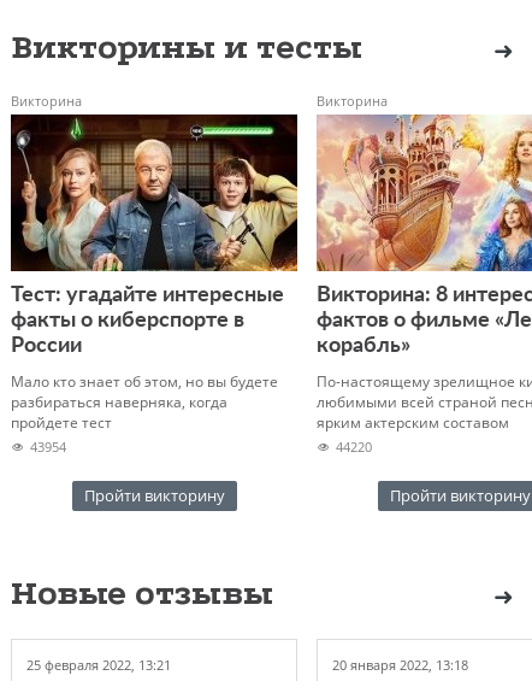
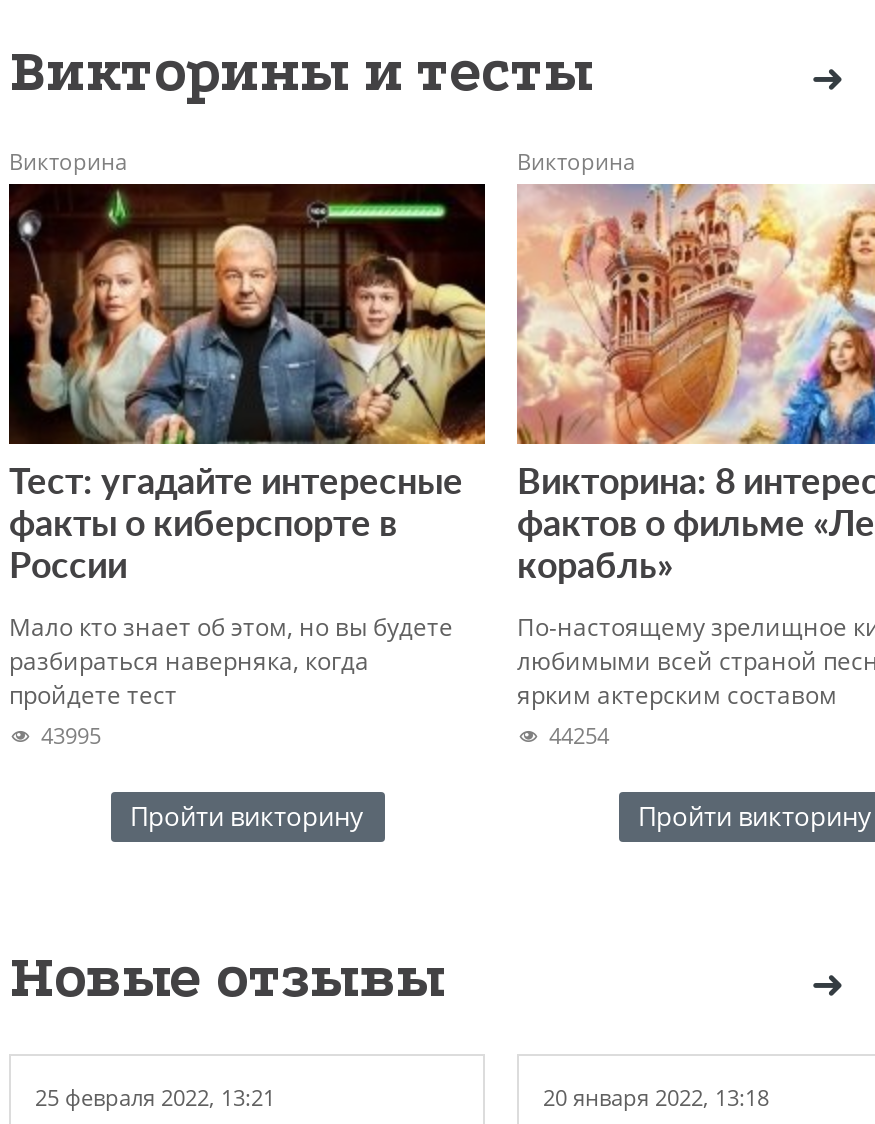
[30,438,66,456] 43954 -> [41,720,101,750] 43995
[336,438,372,456] 44220 -> [549,720,609,750] 44254

